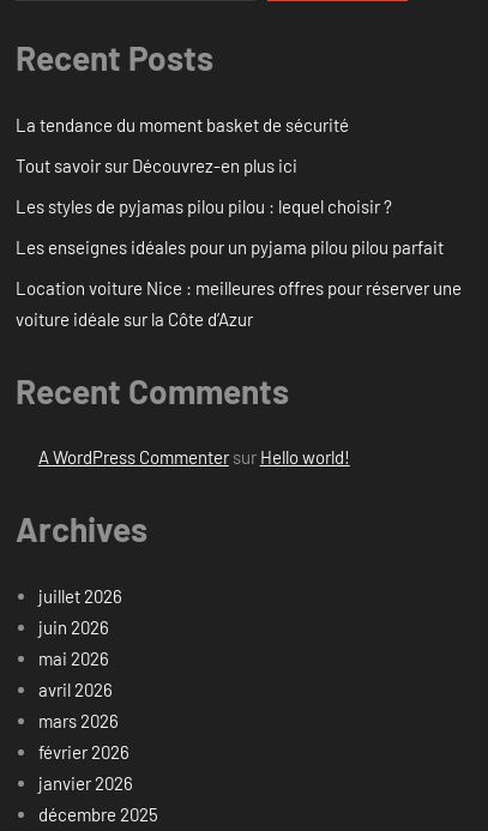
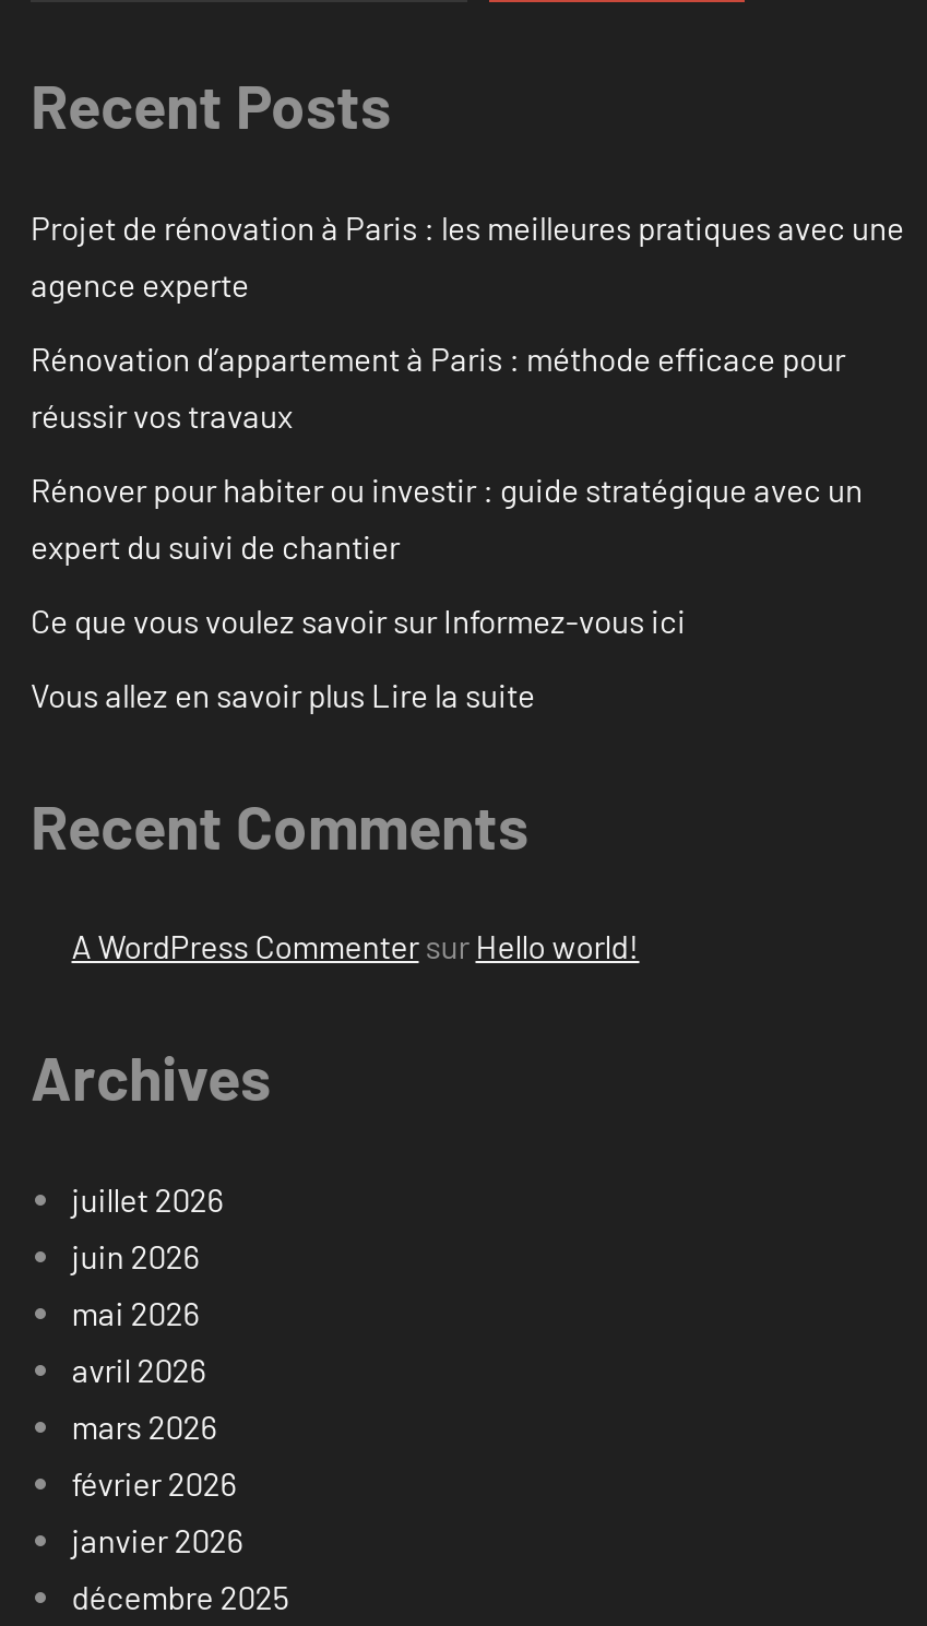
[16,114,349,135] La tendance du moment basket de sécurité -> [31,207,904,303] Projet de rénovation à Paris : les meilleures pratiques avec une | agence experte
[16,154,297,176] Tout savoir sur Découvrez-en plus ici -> [31,338,845,434] Rénovation d’appartement à Paris : méthode efficace pour | réussir vos travaux
[16,195,392,217] Les styles de pyjamas pilou pilou : lequel choisir ? -> [31,469,863,565] Rénover pour habiter ou investir : guide stratégique avec un | expert du suivi de chantier
[16,236,444,258] Les enseignes idéales pour un pyjama pilou pilou parfait -> [31,600,686,639] Ce que vous voulez savoir sur Informez-vous ici
[16,277,462,330] Location voiture Nice : meilleures offres pour réserver une | voiture idéale sur la Côte d’Azur -> [31,674,535,714] Vous allez en savoir plus Lire la suite

